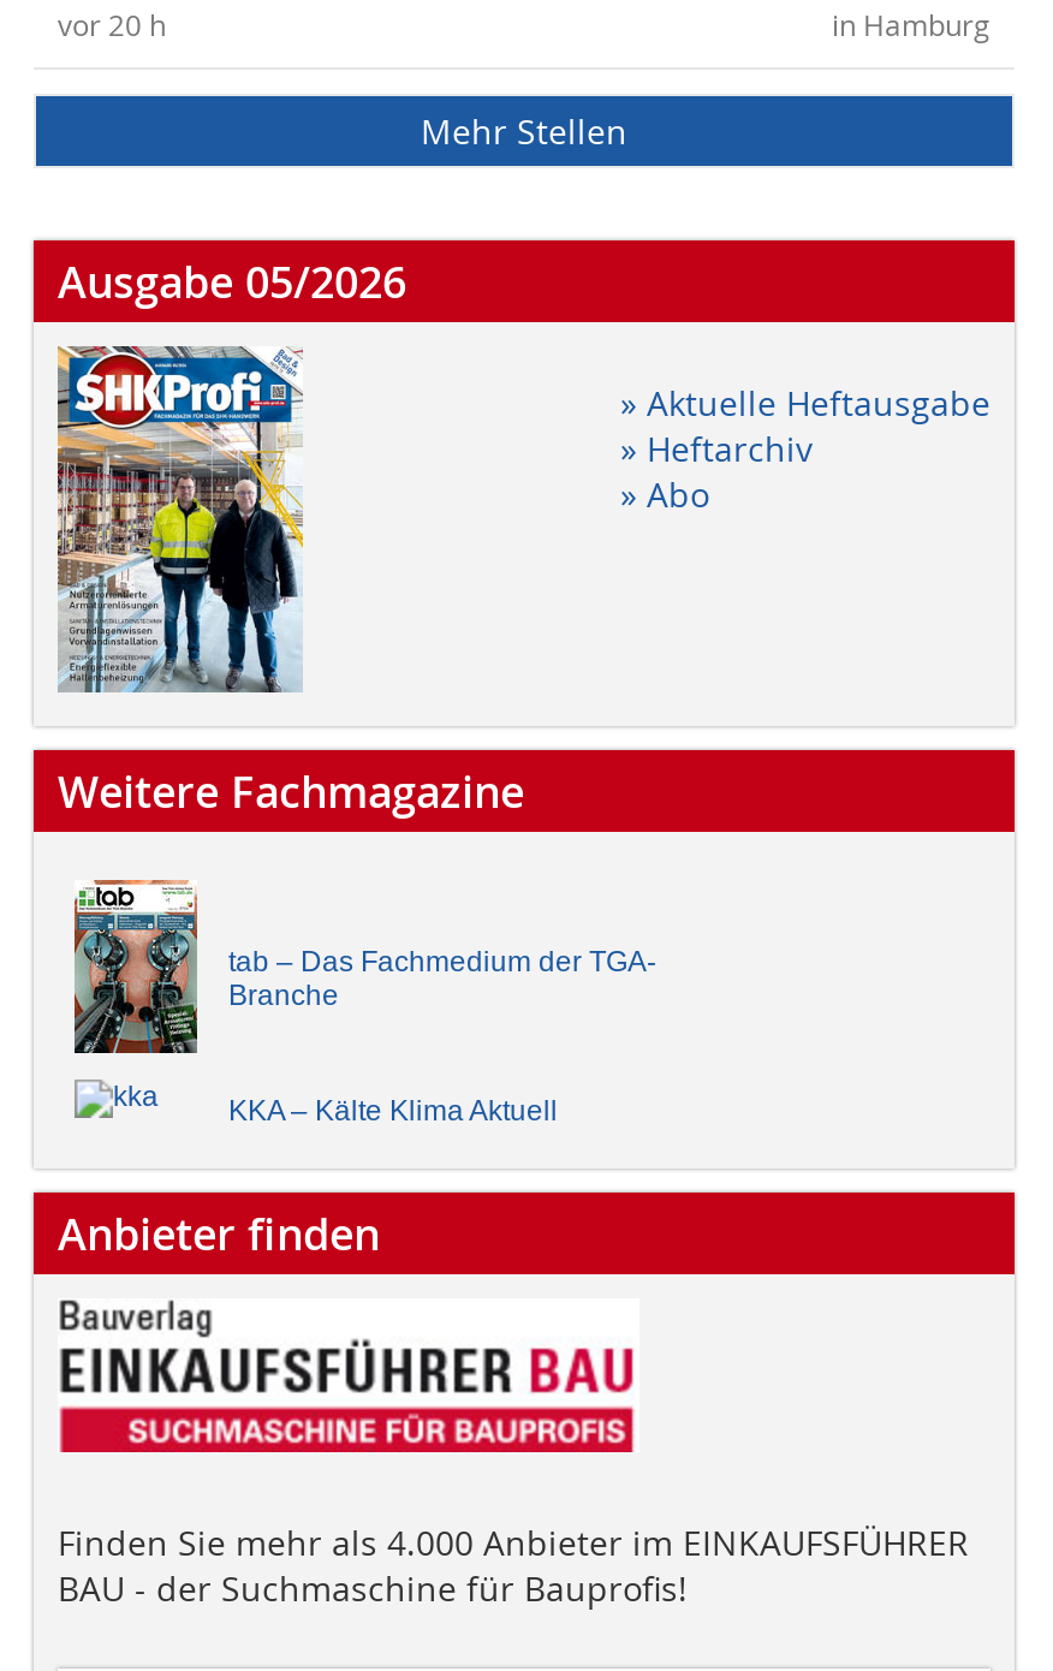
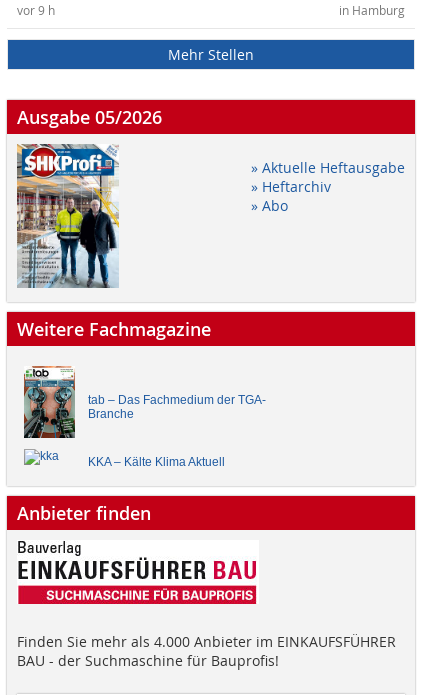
[58,8,166,44] vor 20 h -> [17,3,55,18] vor 9 h

